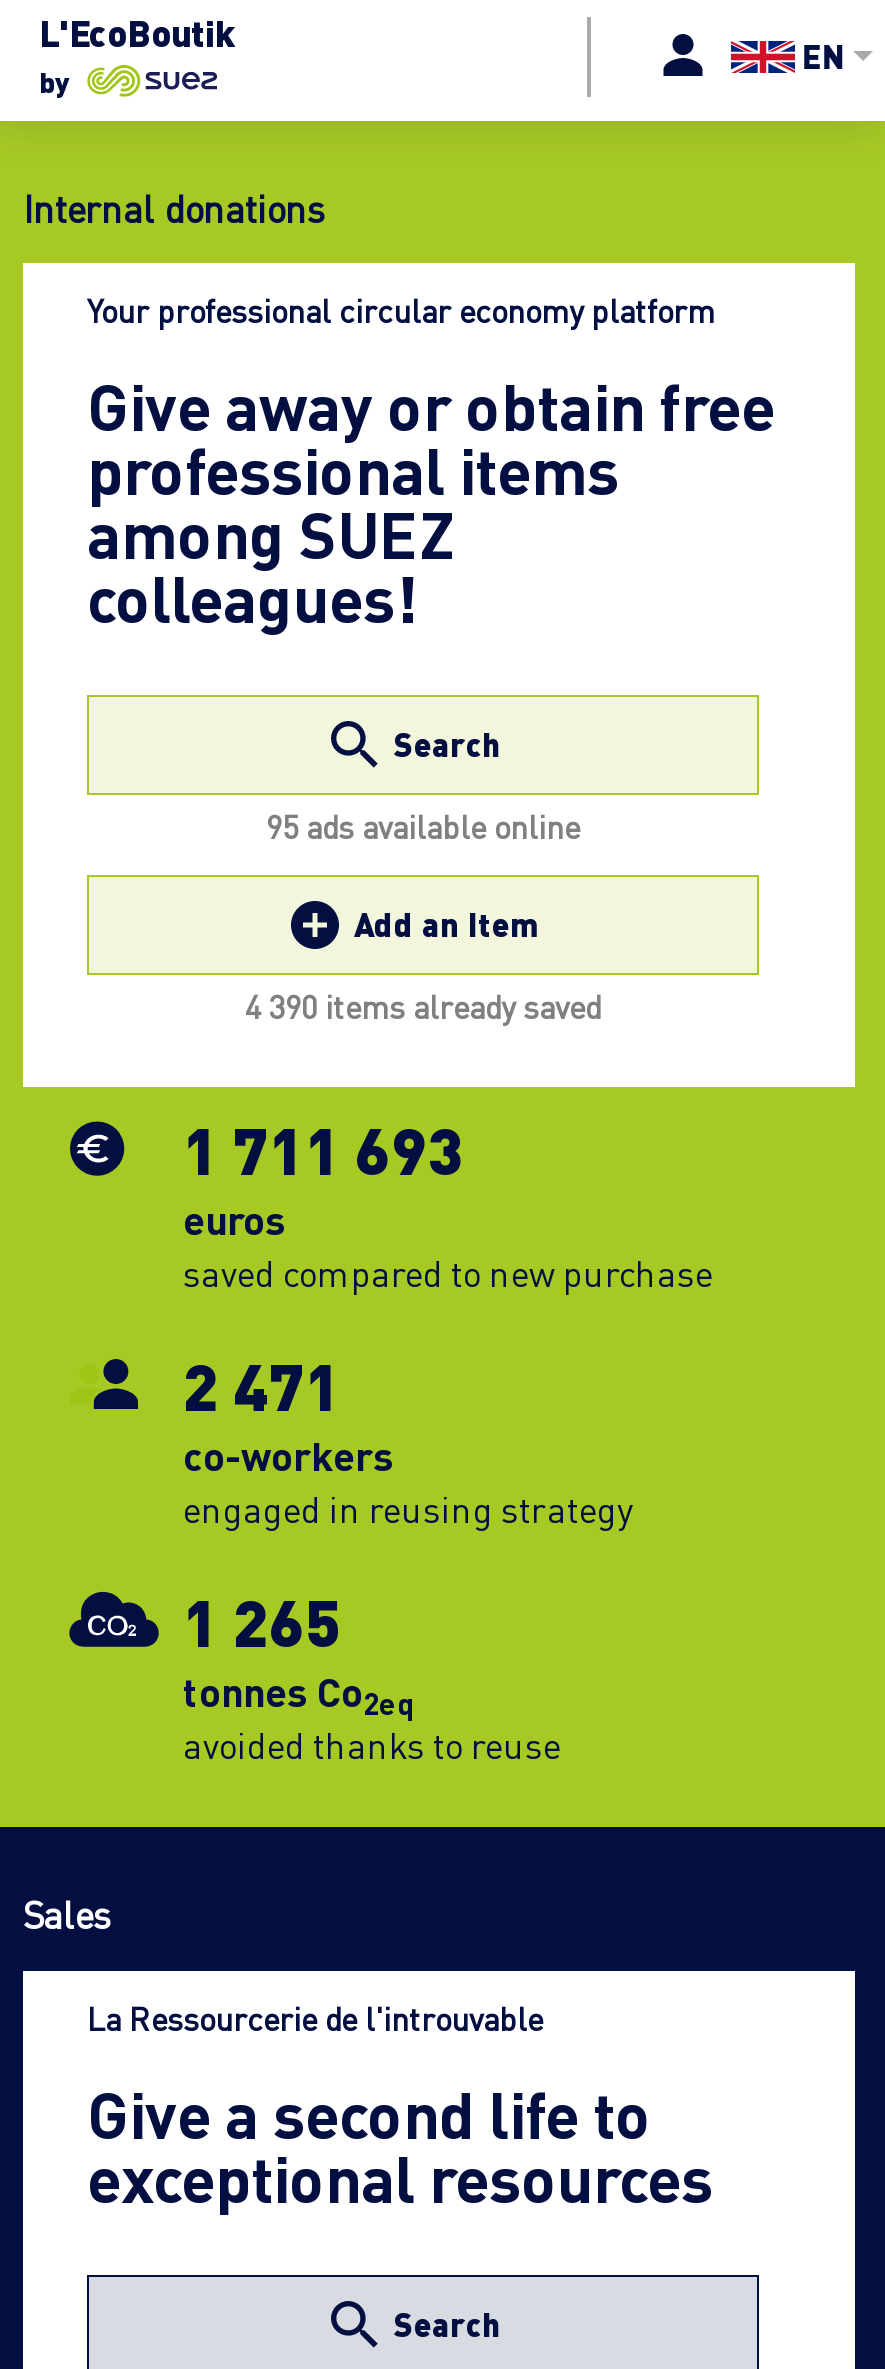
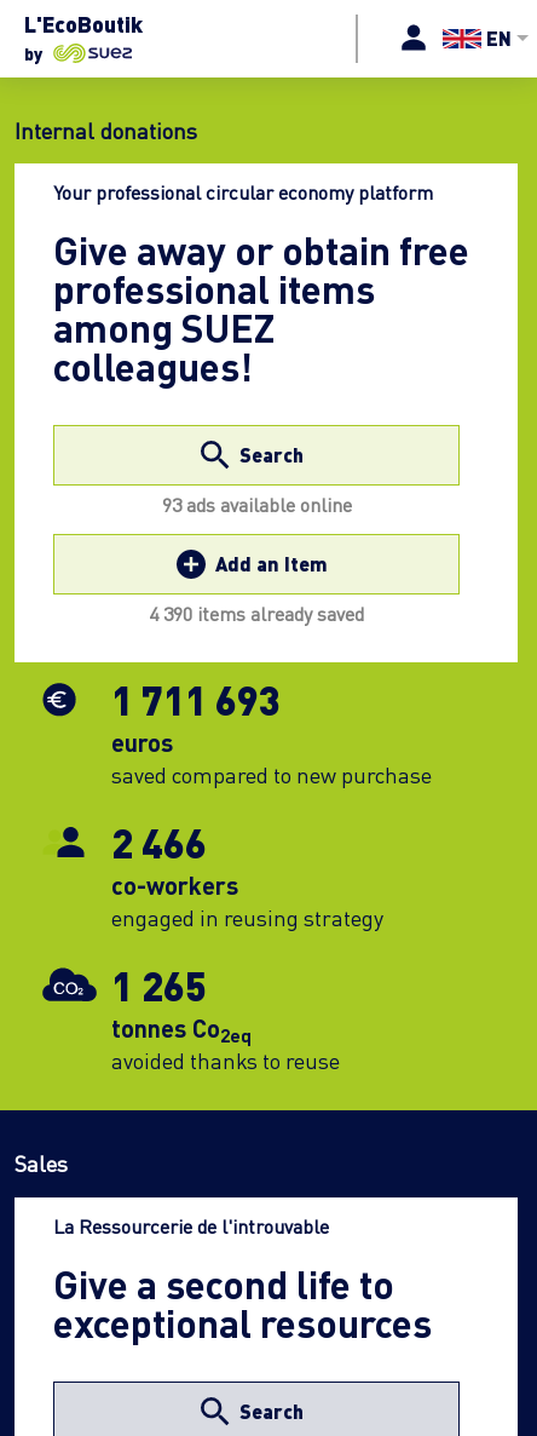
[266,808,580,848] 95 ads available online -> [161,493,351,517] 93 ads available online
[183,1346,341,1428] 2 471 -> [111,819,207,869] 2 466

